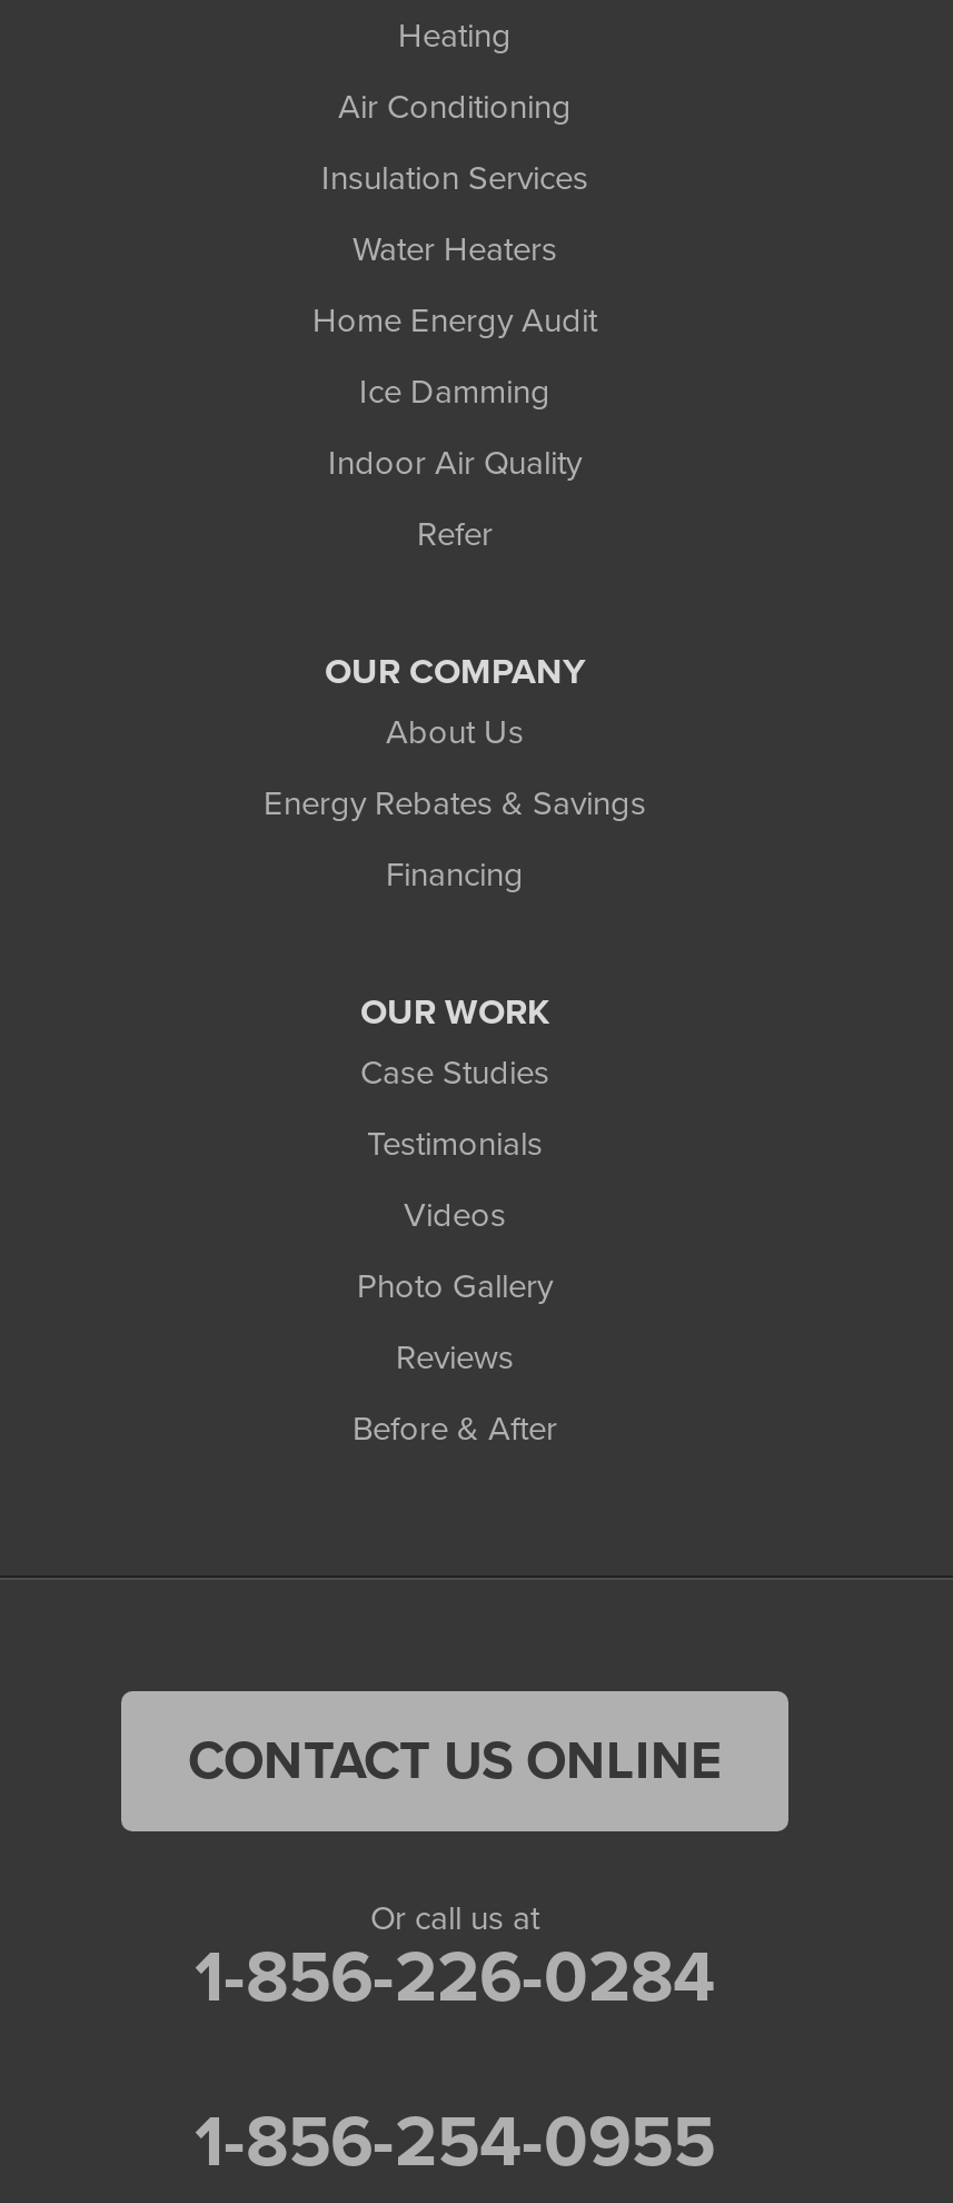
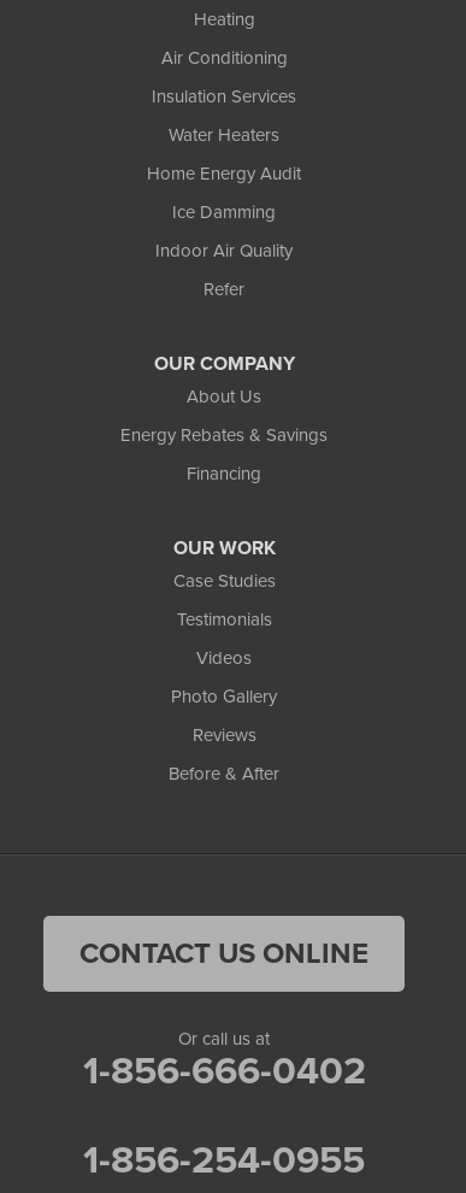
[195,1923,715,2030] 1-856-226-0284 -> [82,1041,365,1099] 1-856-666-0402

